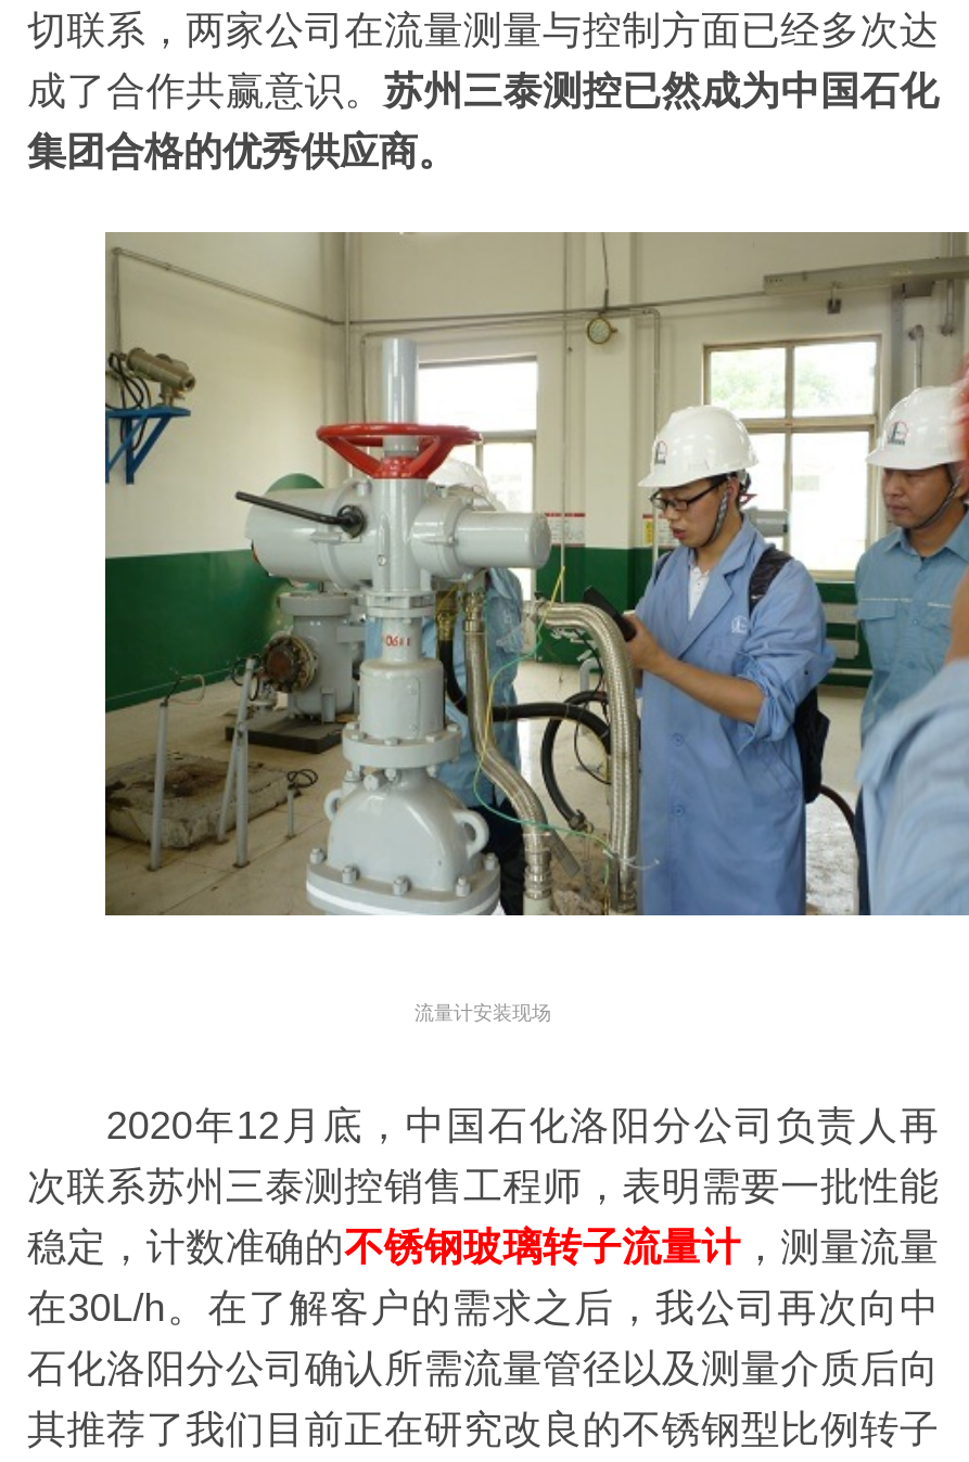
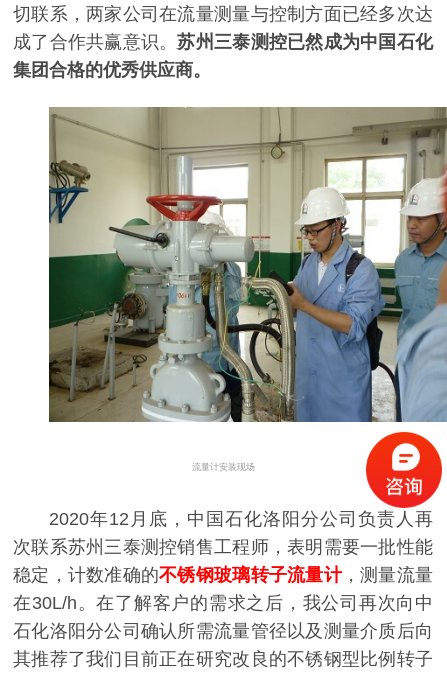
none -> [365,431,443,506] [image]

